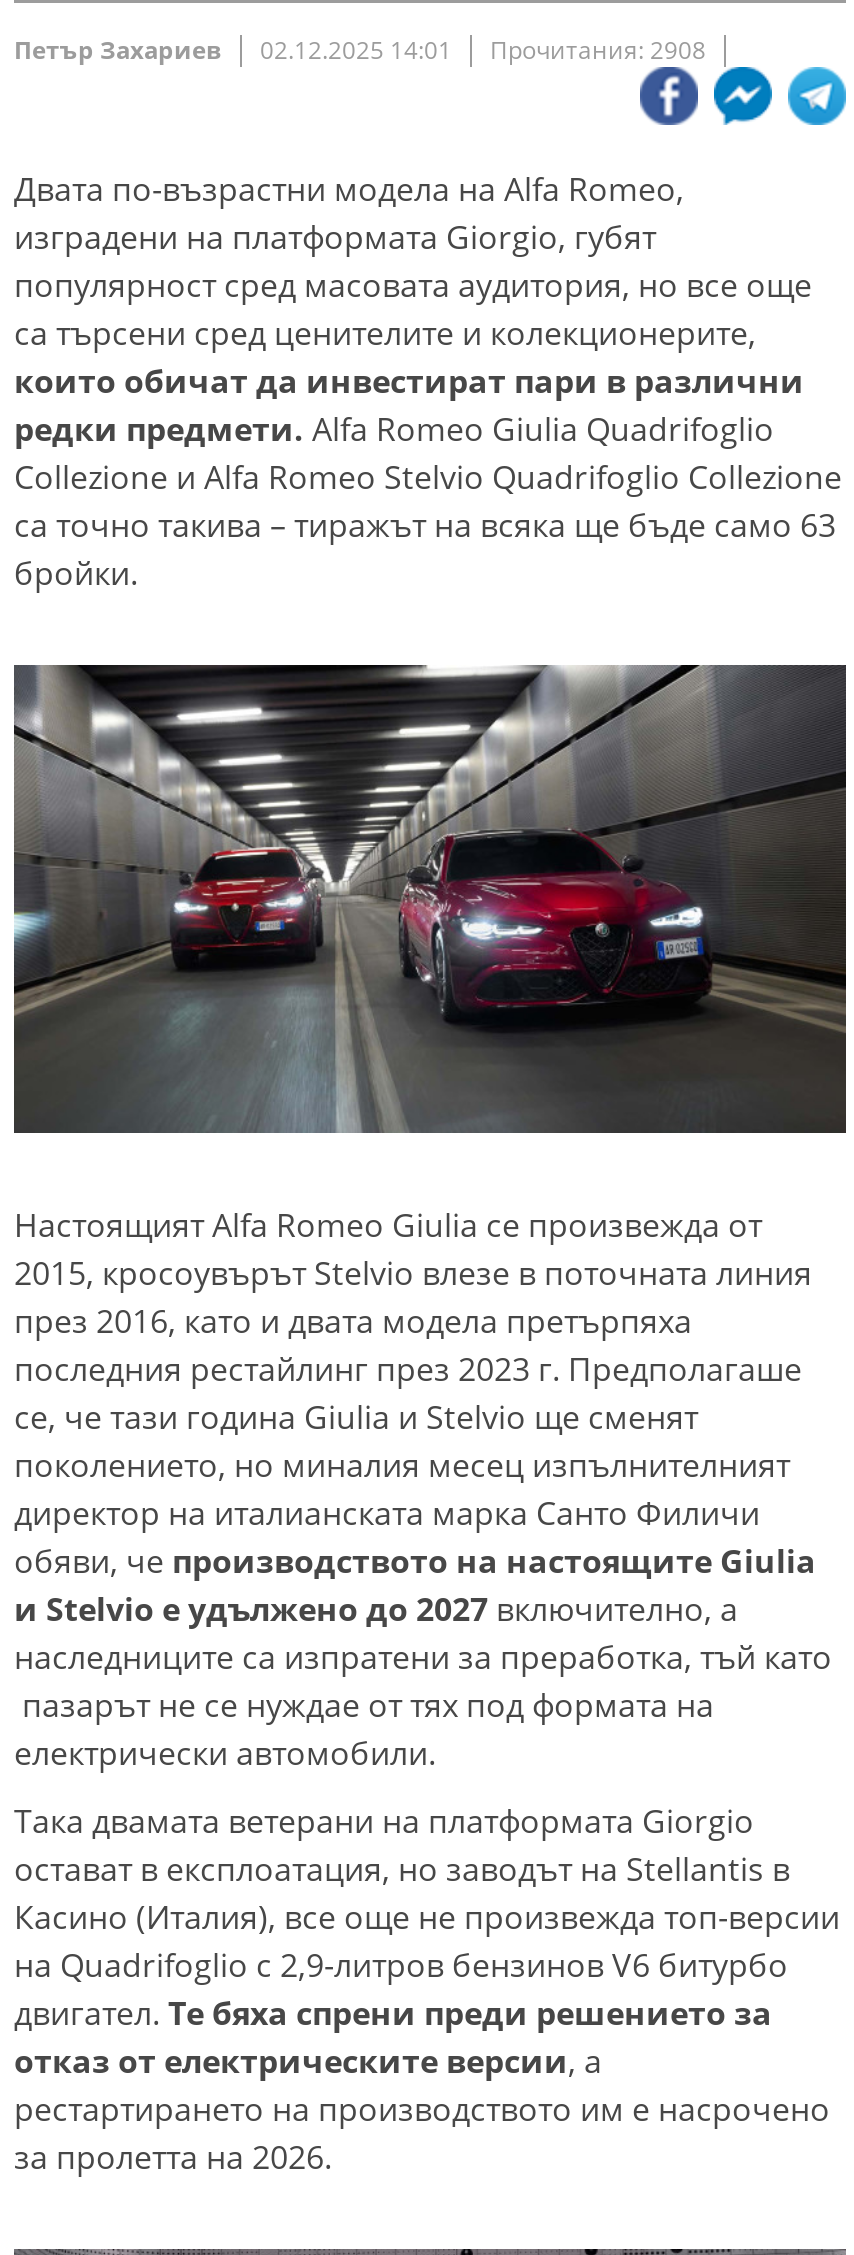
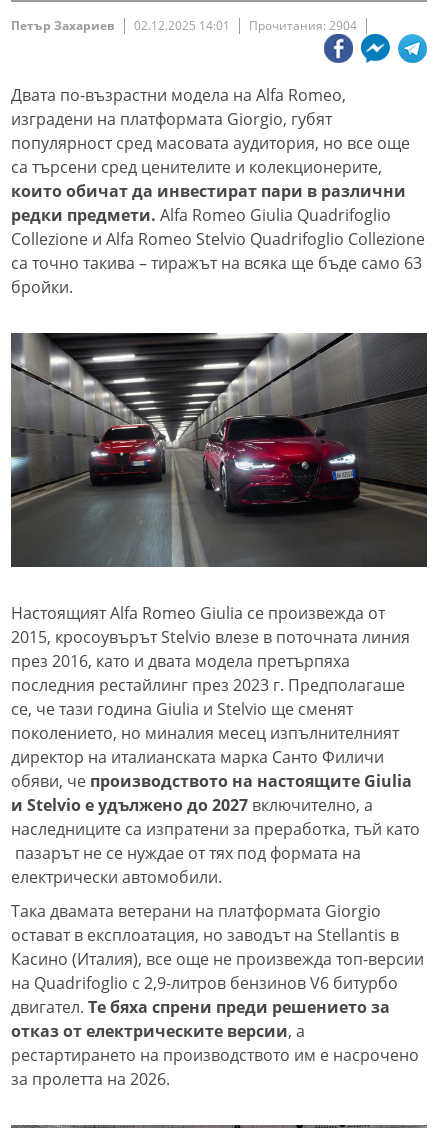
[14,34,706,68] Петър Захариев 02.12.2025 14:01 Прочитания: 2908 -> [11,17,357,34] Петър Захариев 02.12.2025 14:01 Прочитания: 2904

